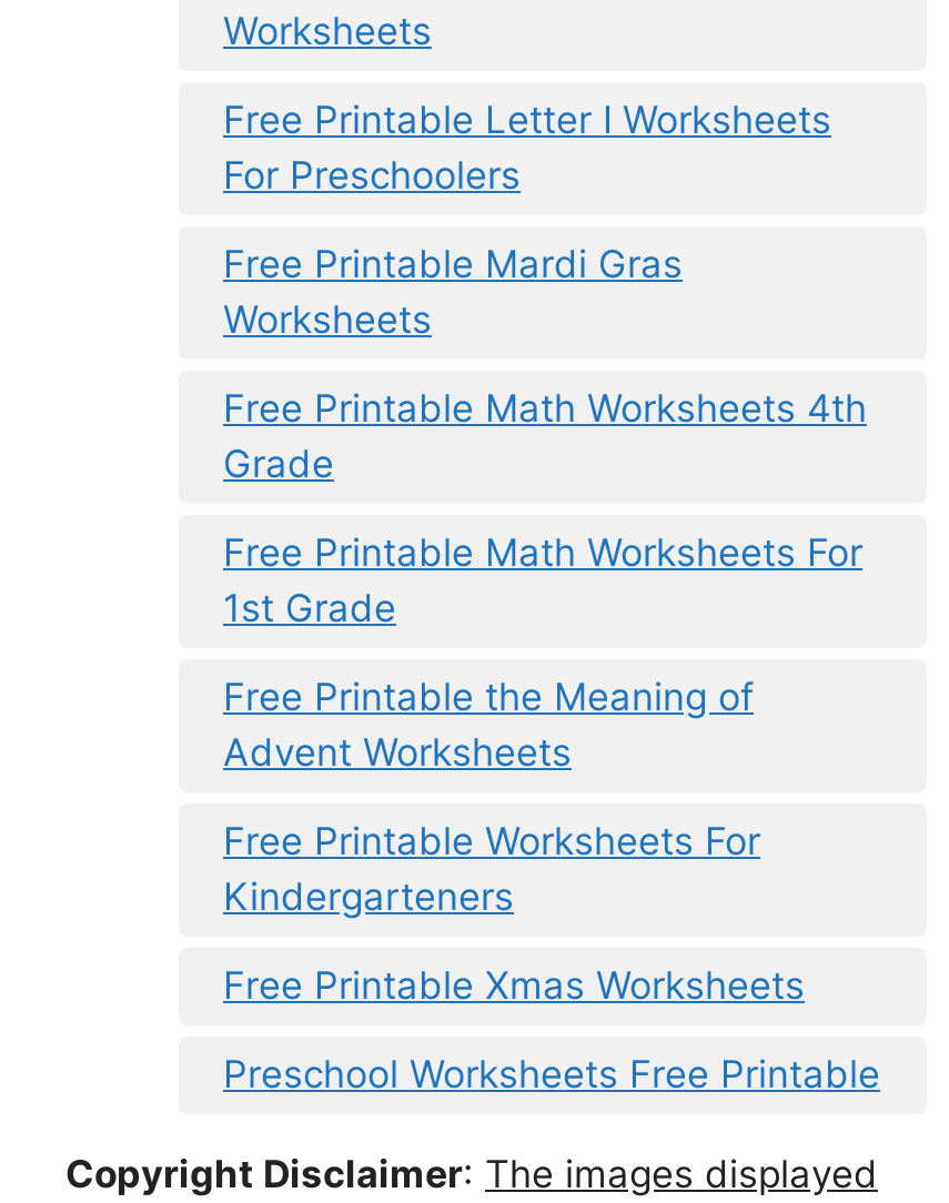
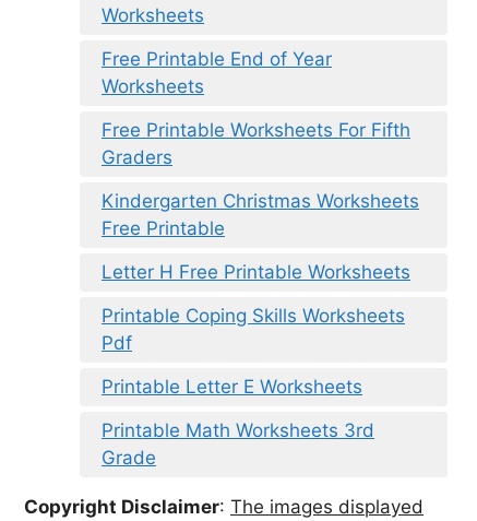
[223,97,831,285] Free Printable Letter I Worksheets | For Preschoolers | Free Printable Mardi Gras -> [102,48,332,69] Free Printable End of Year
[223,385,867,429] Free Printable Math Worksheets 4th -> [102,119,419,441] Free Printable Worksheets For Fifth | Graders | Kindergarten Christmas Worksheets | Free Printable | Letter H Free Printable Worksheets | Printable Coping Skills Worksheets | Pdf | Printable Letter E Worksheets | Printable Math Worksheets 3rd
moved [223,441,334,485] -> [102,446,156,468]: Grade
[223,529,880,1095] Free Printable Math Worksheets For | 1st Grade | Free Printable the Meaning of | Advent Worksheets | Free Printable Worksheets For | Kindergarteners | Free Printable Xmas Worksheets | Preschool Worksheets Free Printable -> none

